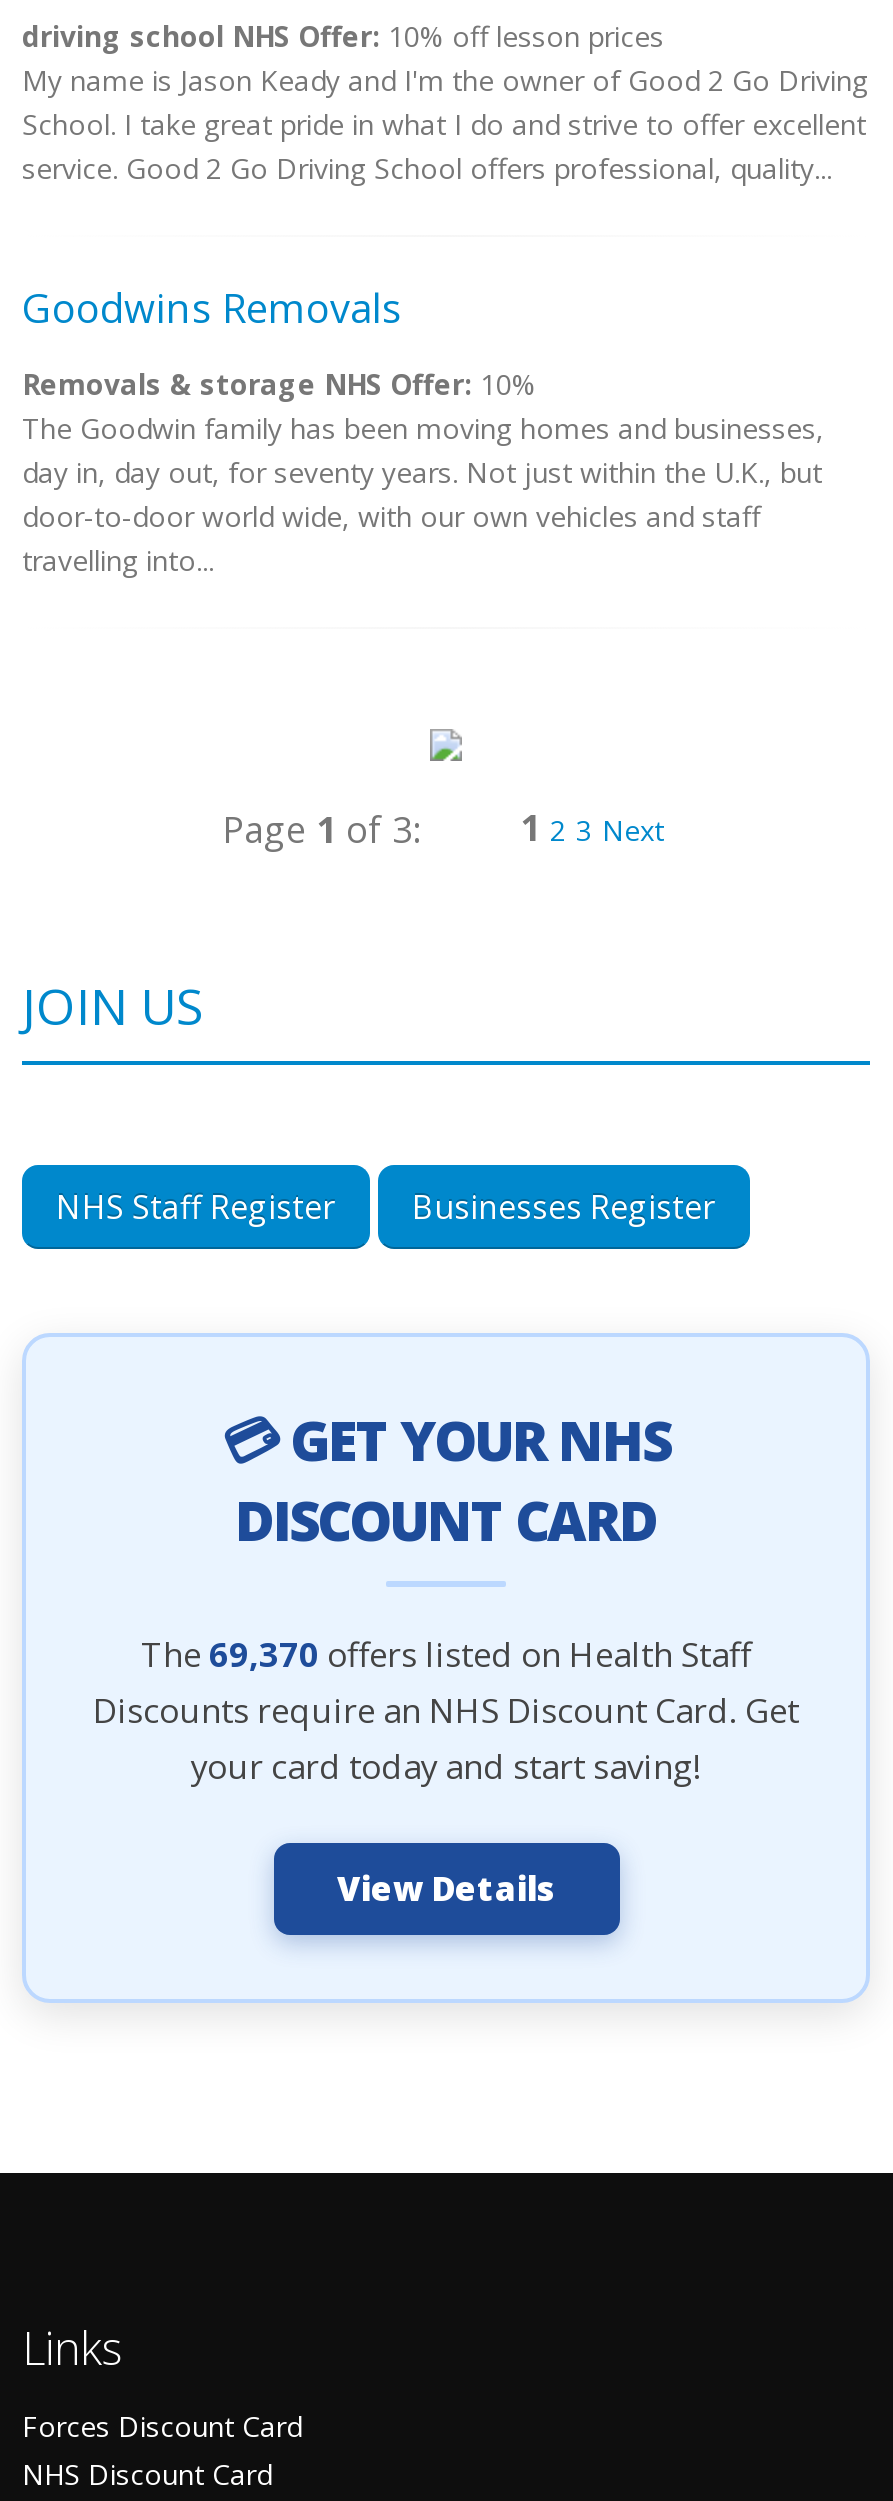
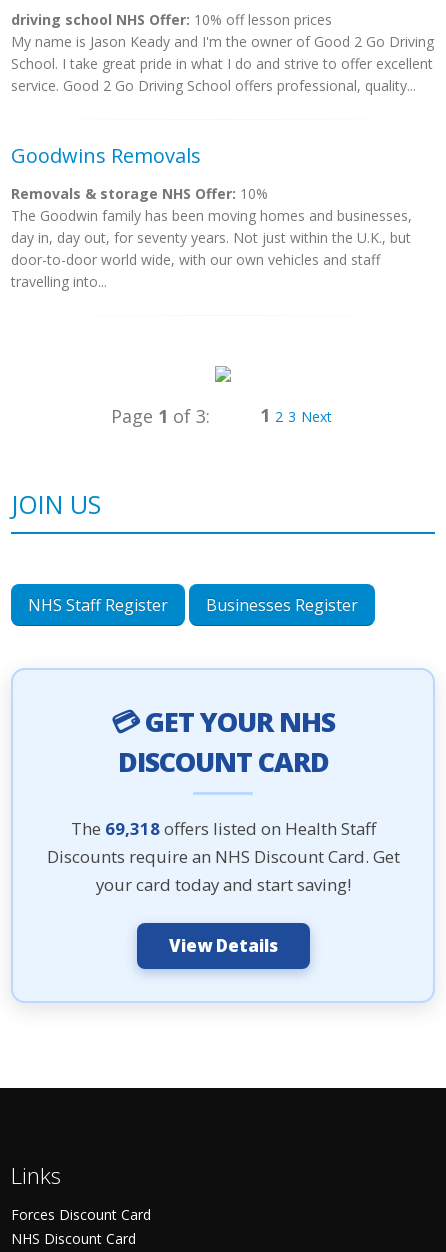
[141,1631,751,1677] The 69,370 offers listed on Health Staff -> [70,817,375,840] The 69,318 offers listed on Health Staff

